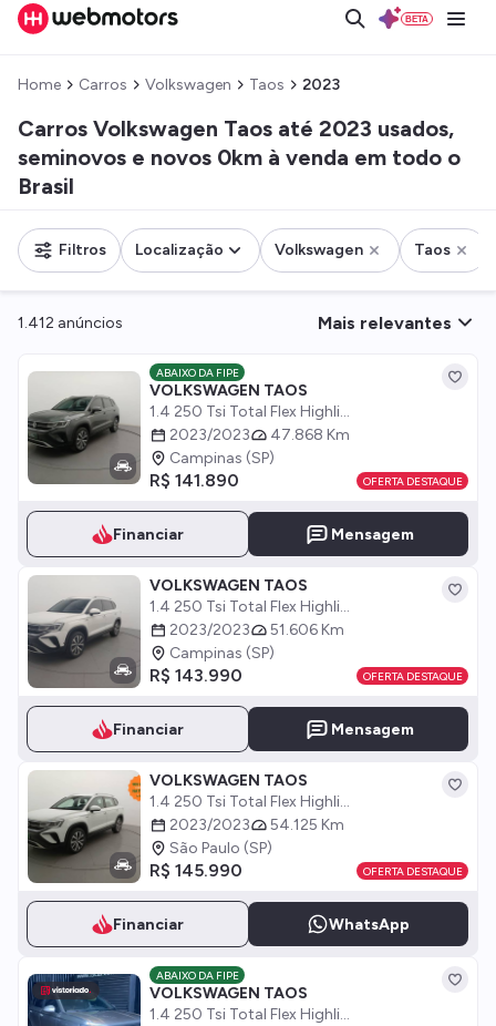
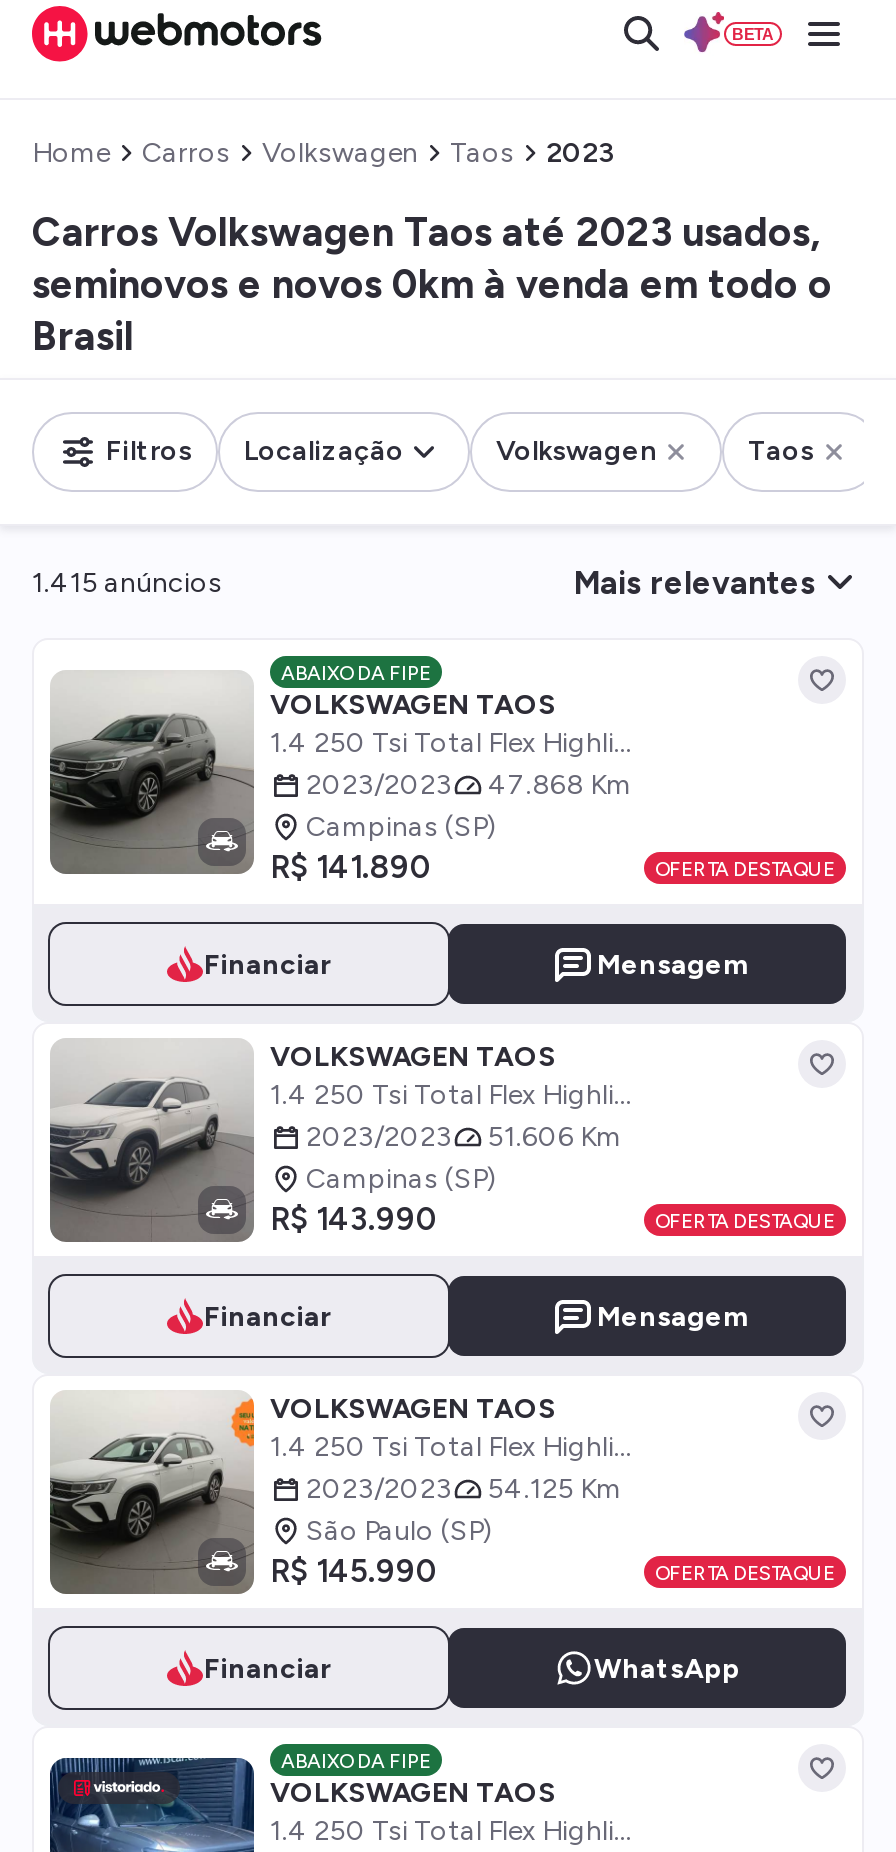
[18,313,123,332] 1.412 anúncios -> [32,565,222,599] 1.415 anúncios

